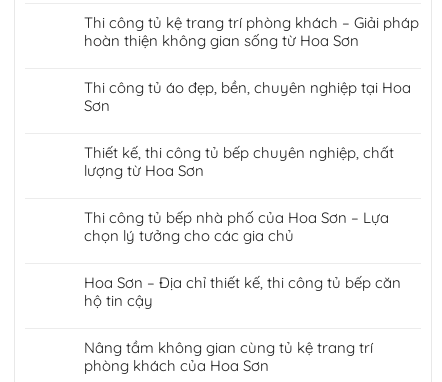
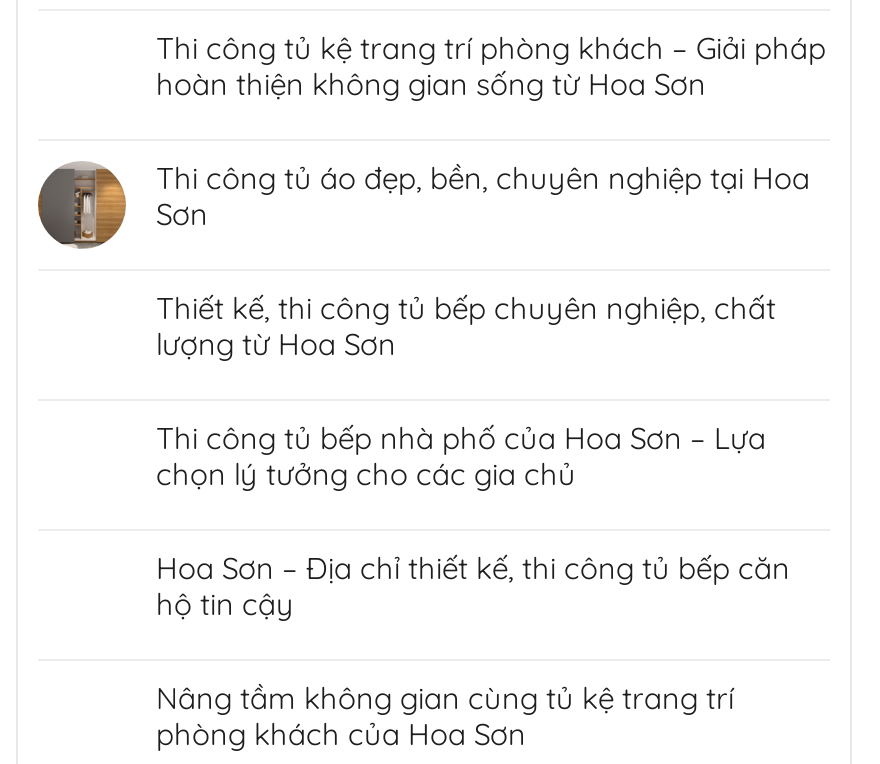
none -> [36,159,128,251] [image]

